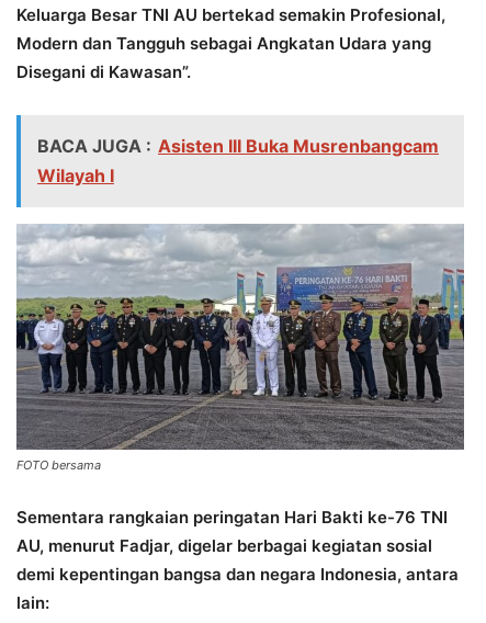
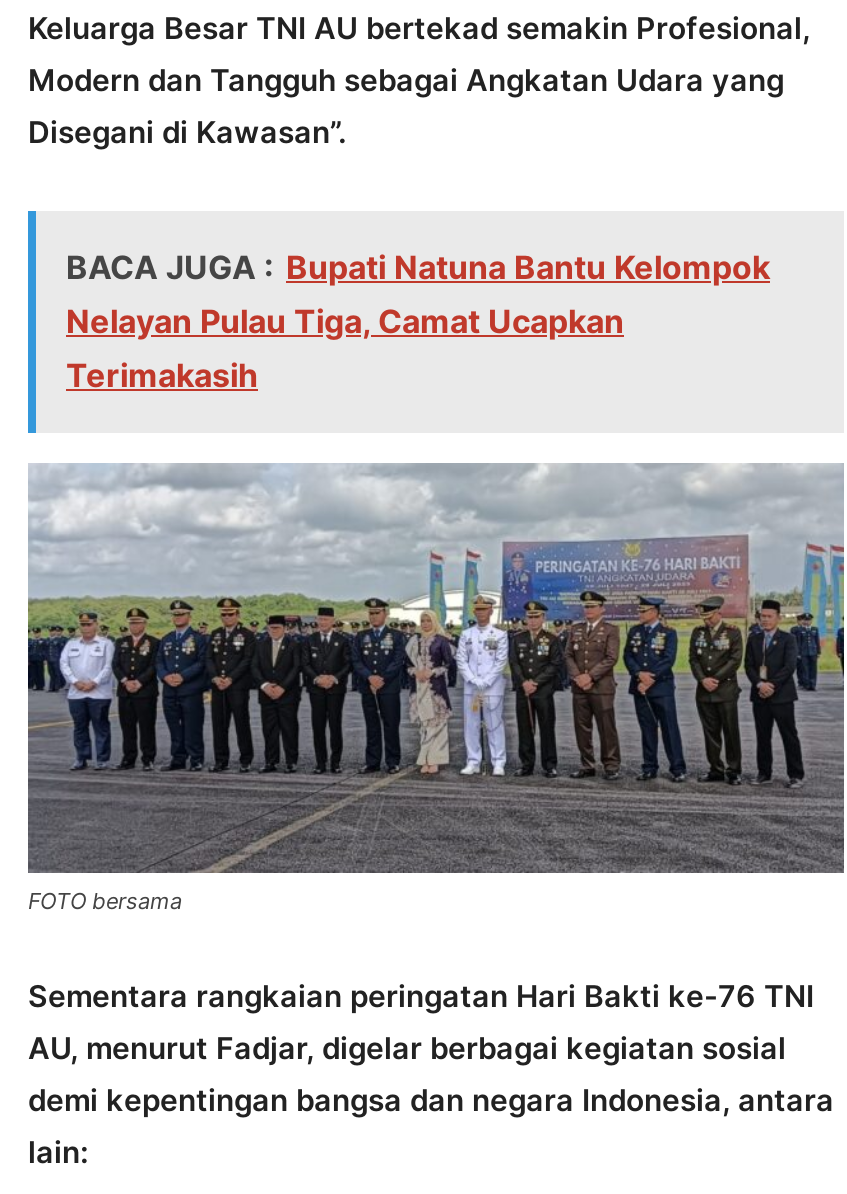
[37,135,439,186] BACA JUGA : Asisten III Buka Musrenbangcam | Wilayah I -> [66,246,770,394] BACA JUGA : Bupati Natuna Bantu Kelompok | Nelayan Pulau Tiga, Camat Ucapkan | Terimakasih

